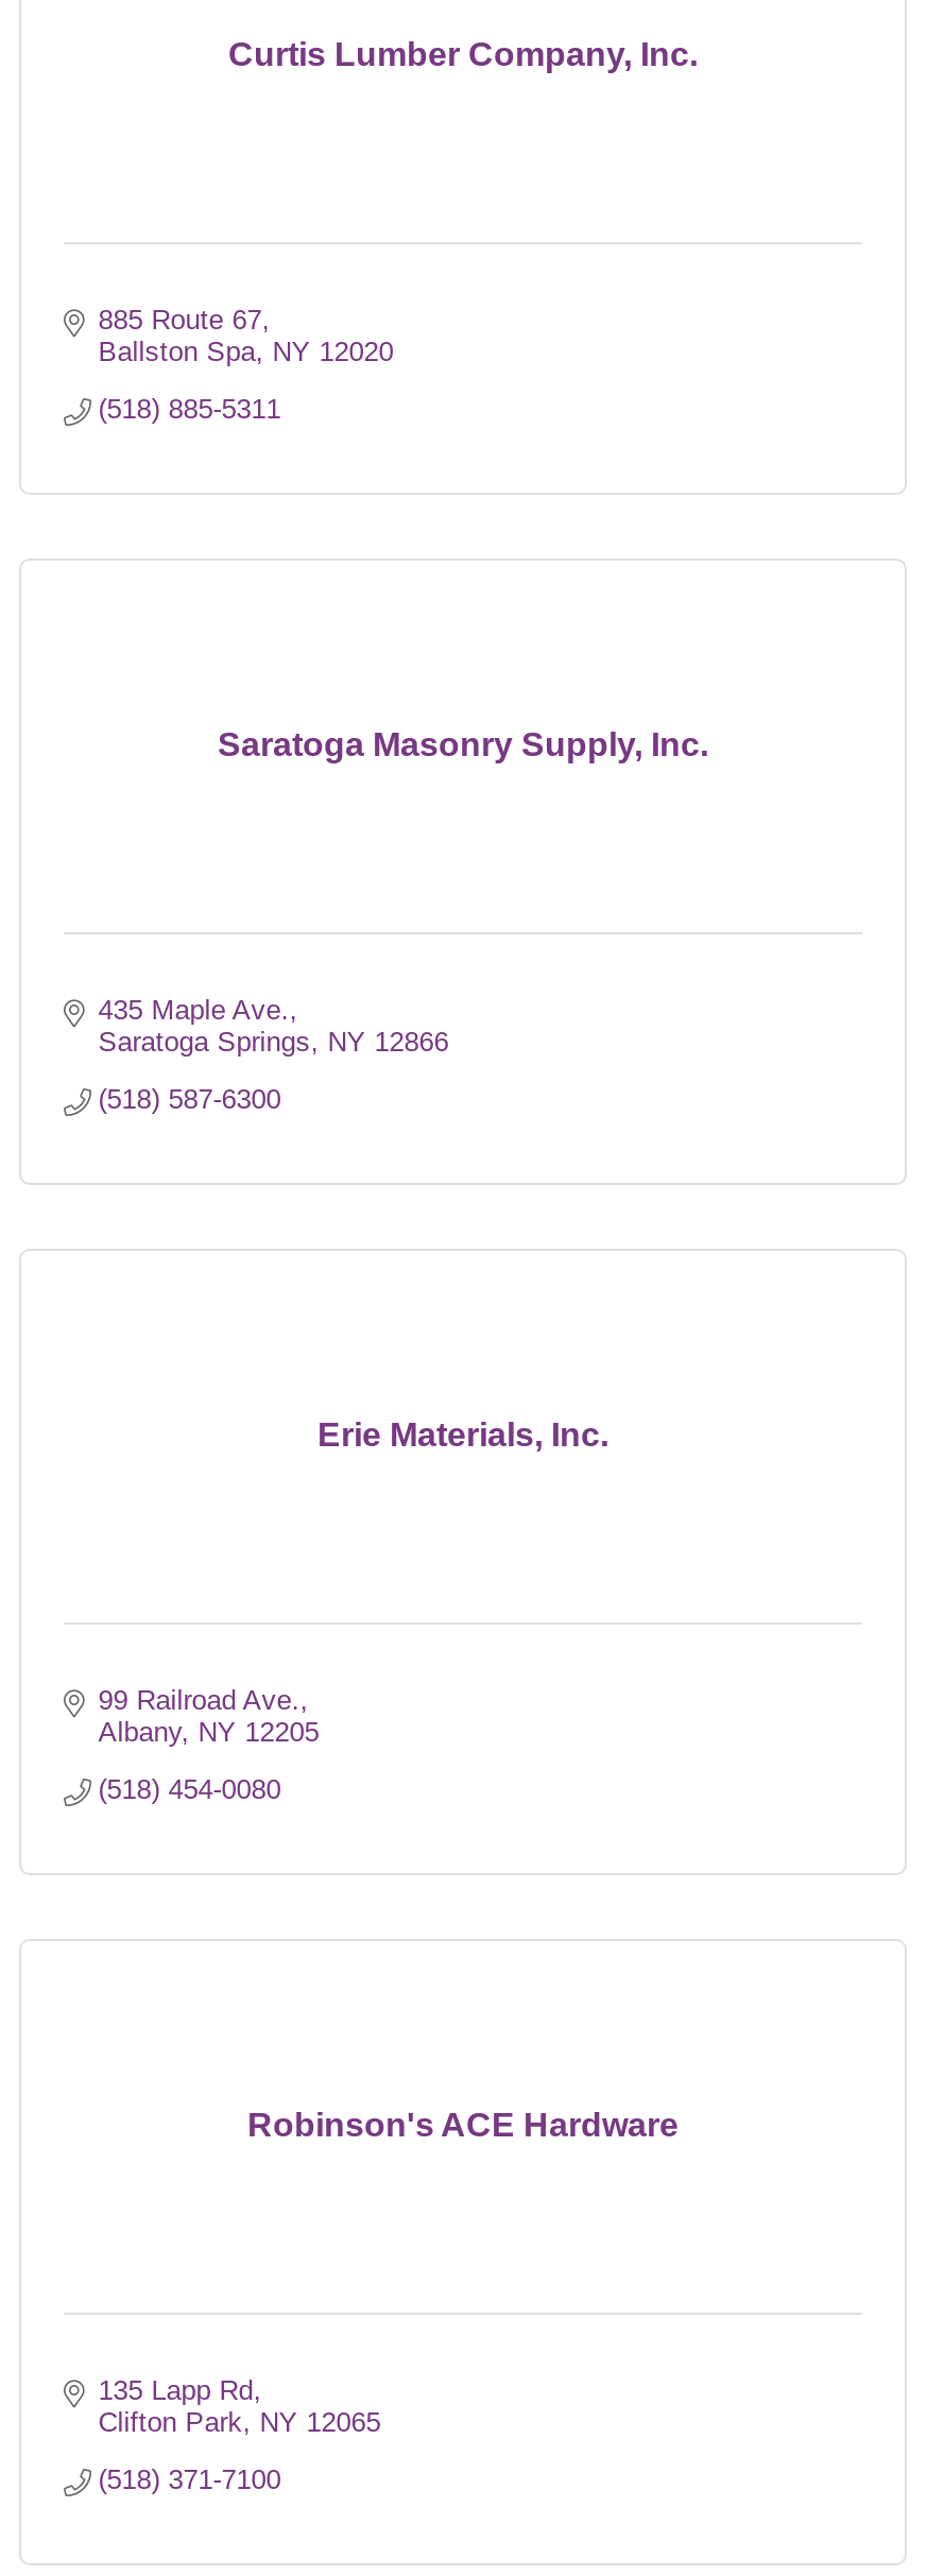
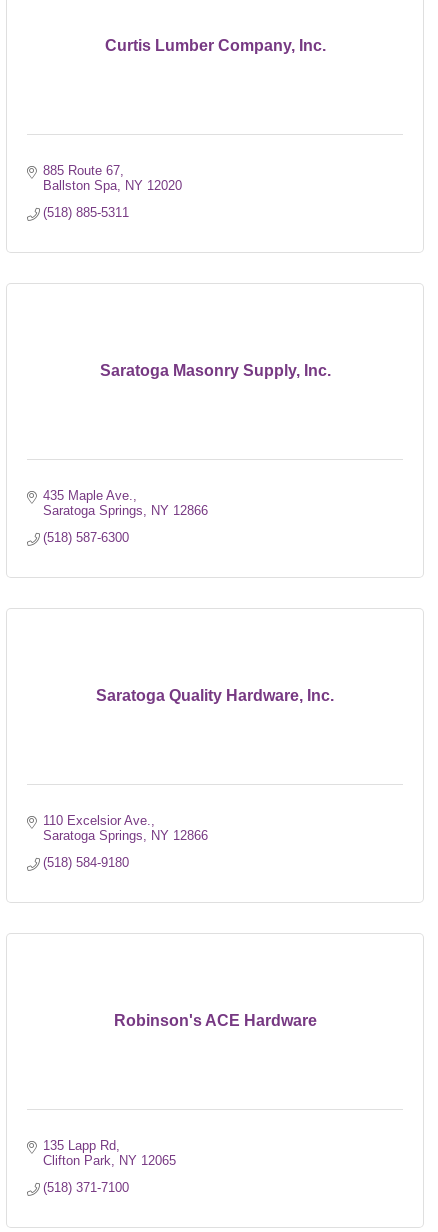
[317,1417,608,1453] Erie Materials, Inc. -> [96,687,334,704] Saratoga Quality Hardware, Inc.
[98,1685,319,1749] 99 Railroad Ave. | Albany NY 12205 -> [43,813,208,843] 110 Excelsior Ave. | Saratoga Springs NY 12866
[98,1774,281,1806] (518) 454-0080 -> [43,855,129,870] (518) 584-9180

